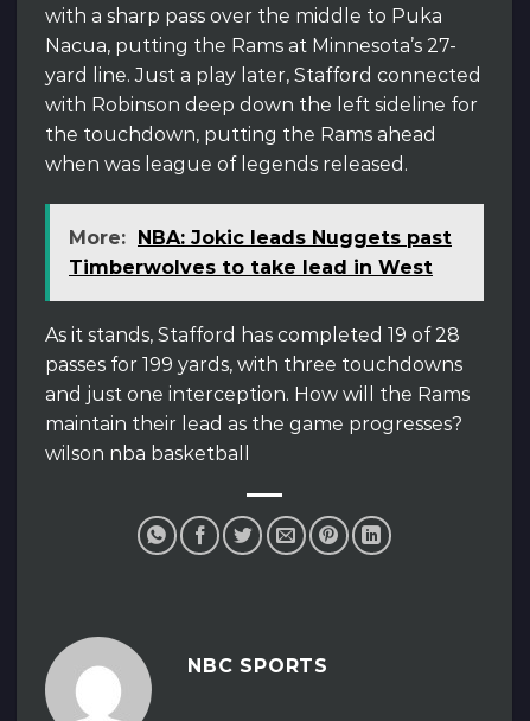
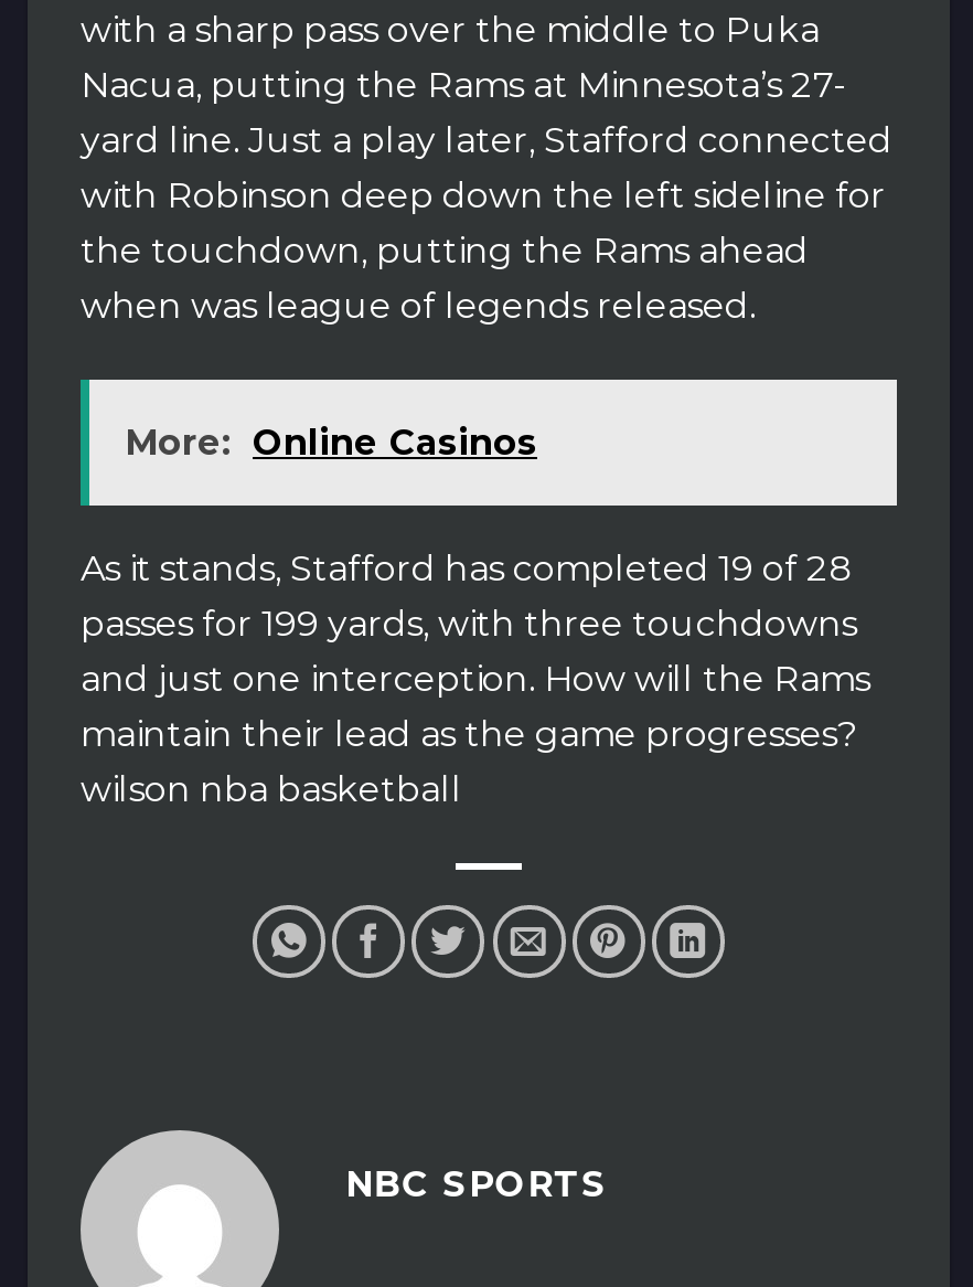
[69,226,452,279] More: NBA: Jokic leads Nuggets past | Timberwolves to take lead in West -> [125,421,537,463] More: Online Casinos

